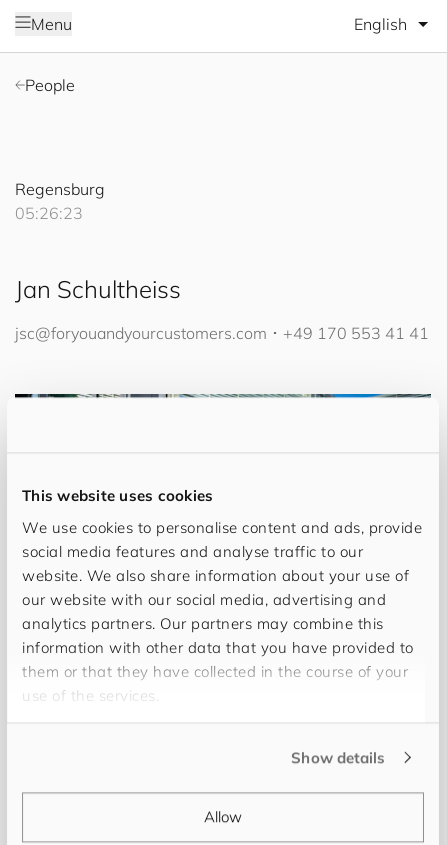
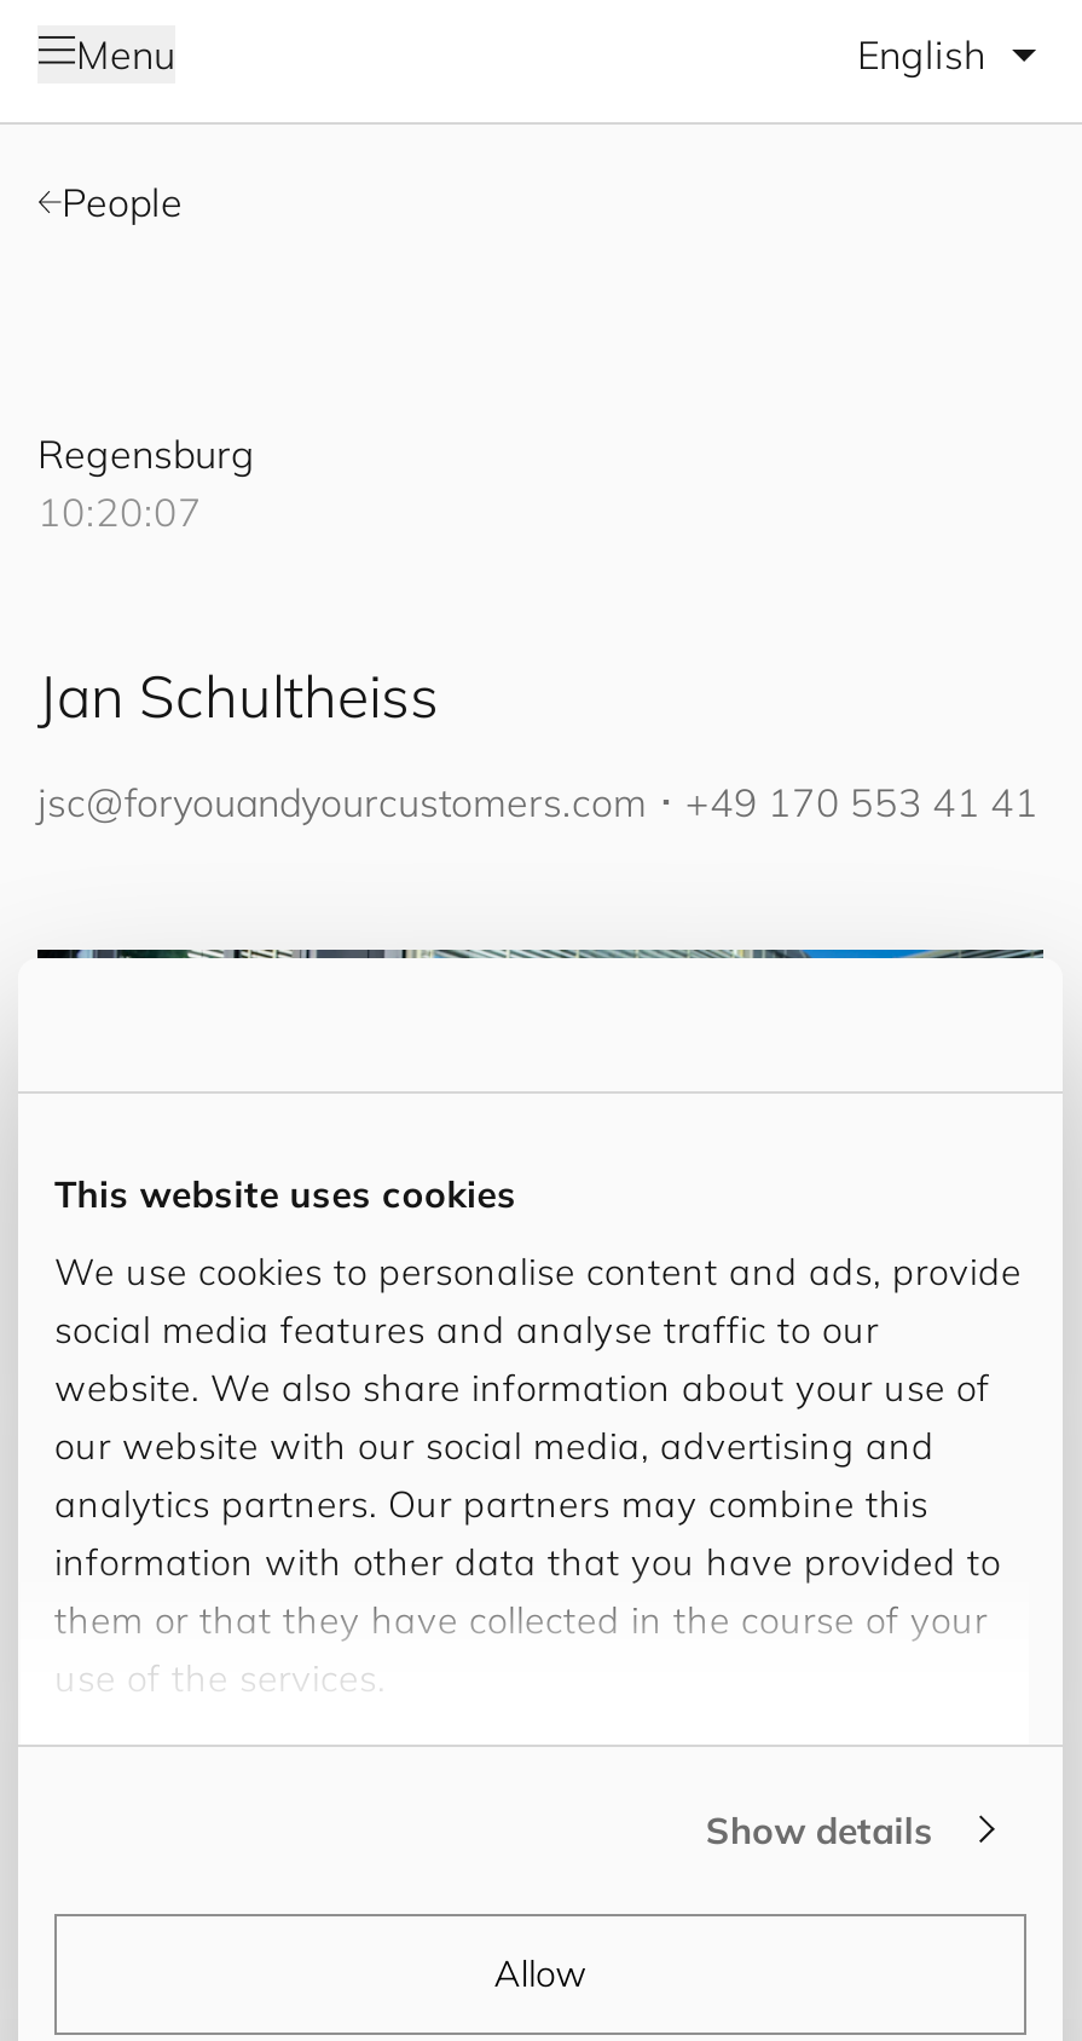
[15,203,83,223] 05:26:23 -> [37,488,202,536] 10:20:07

